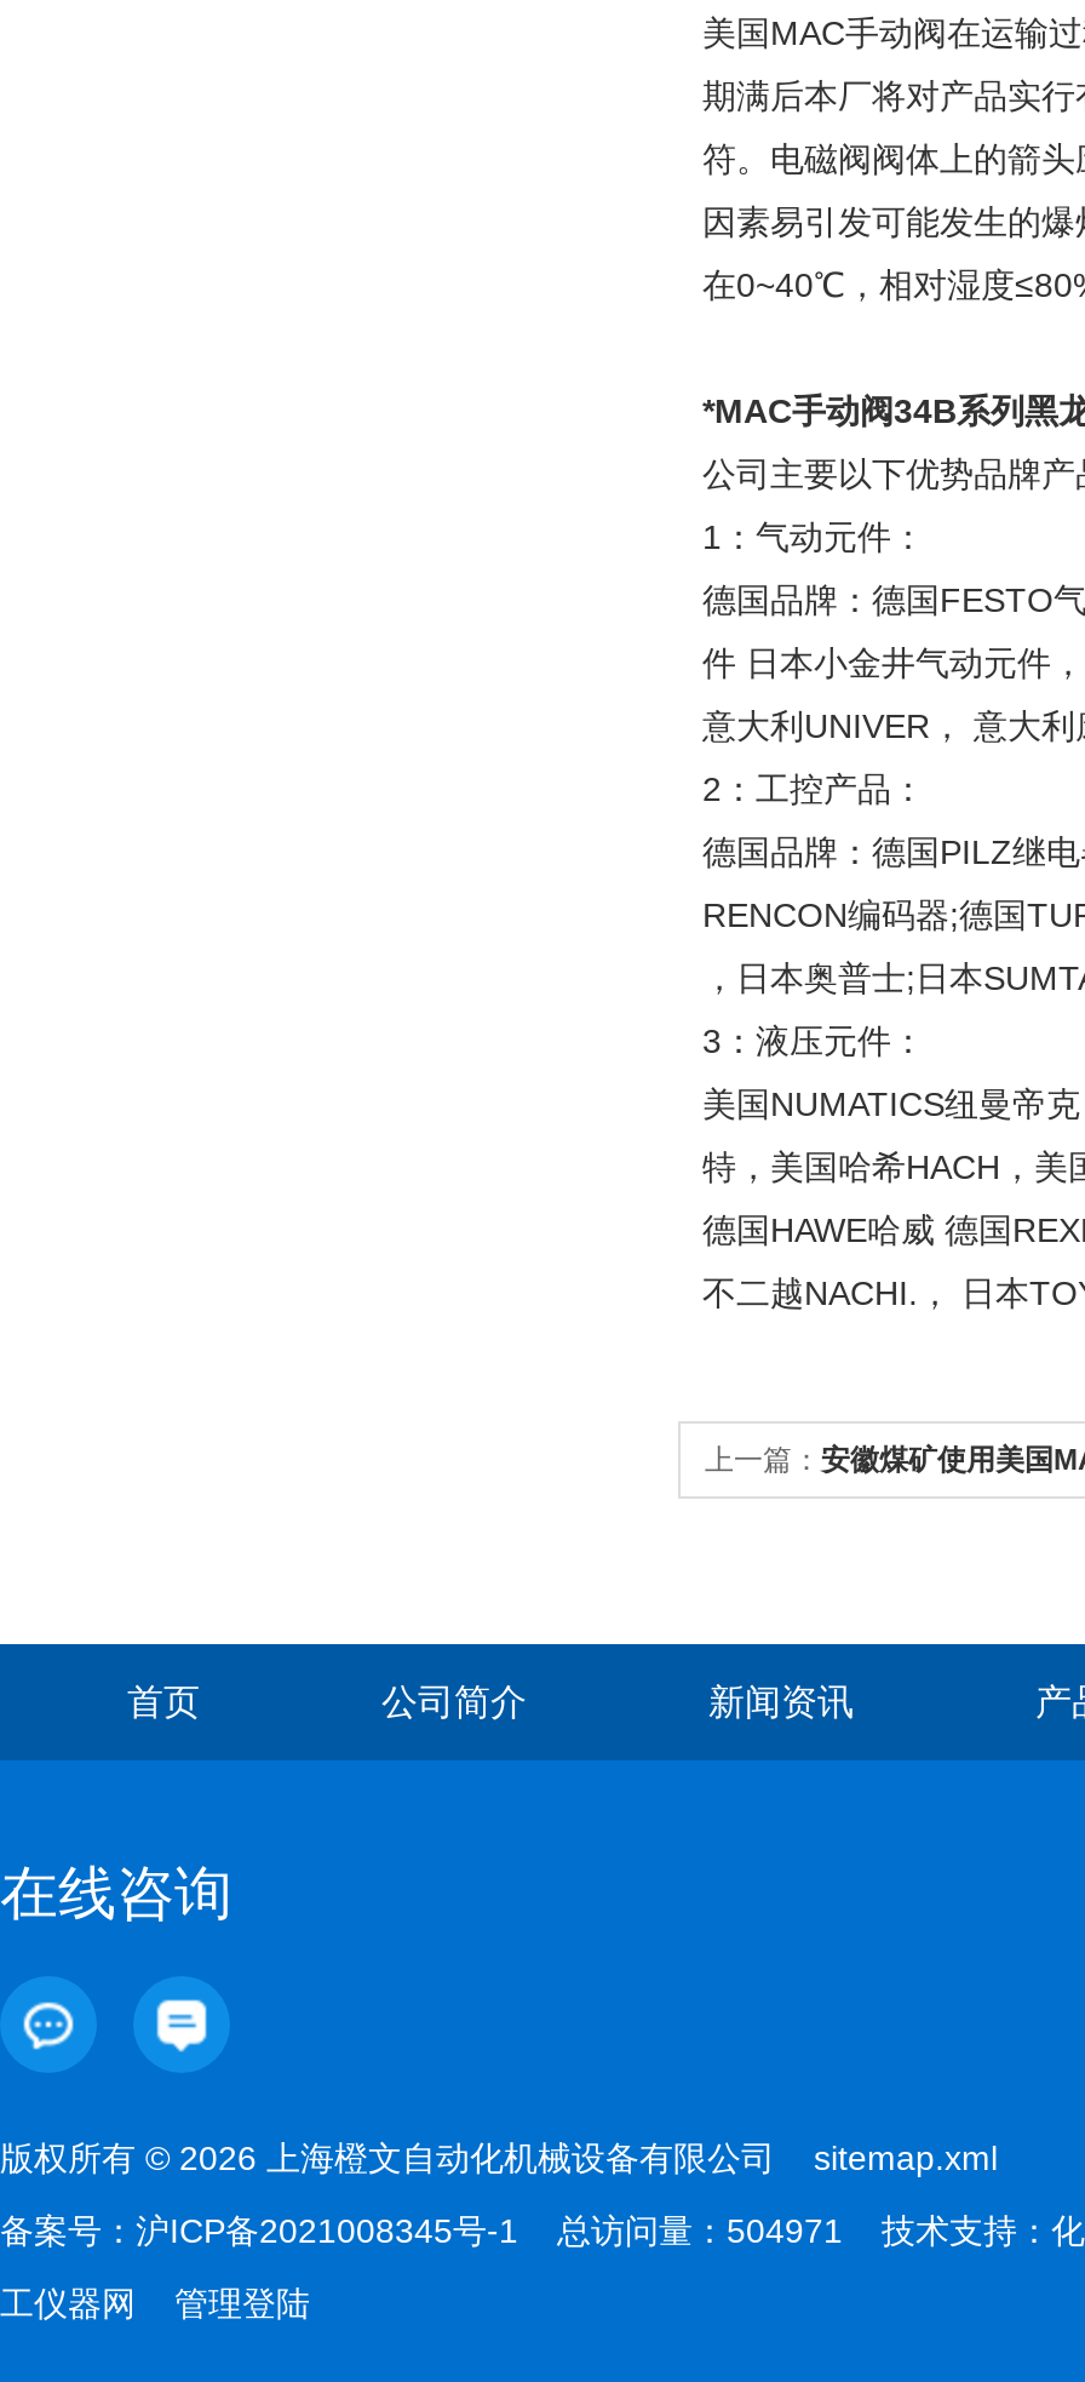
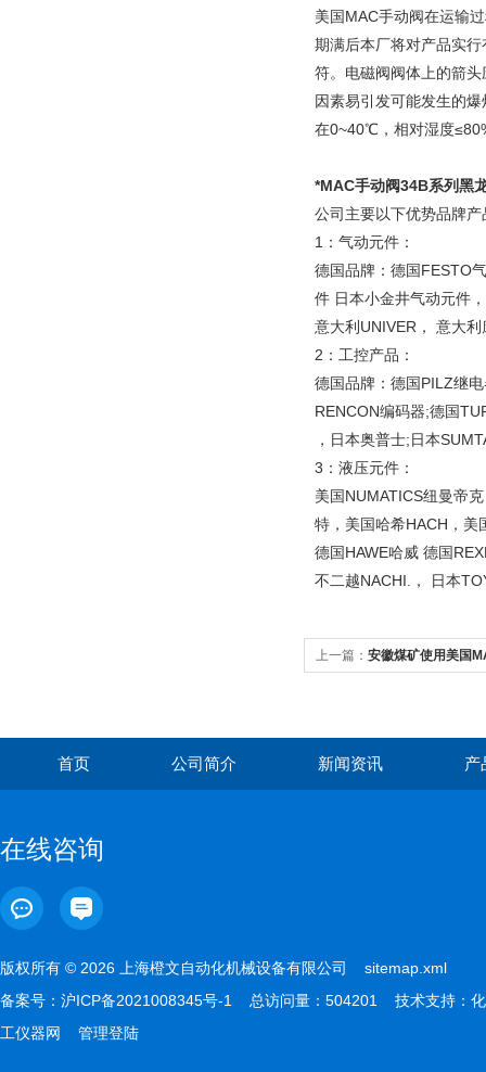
[0,2211,1085,2250] 备案号：沪ICP备2021008345号-1总访问量：504971 技术支持：化 -> [0,992,486,1009] 备案号：沪ICP备2021008345号-1总访问量：504201 技术支持：化

